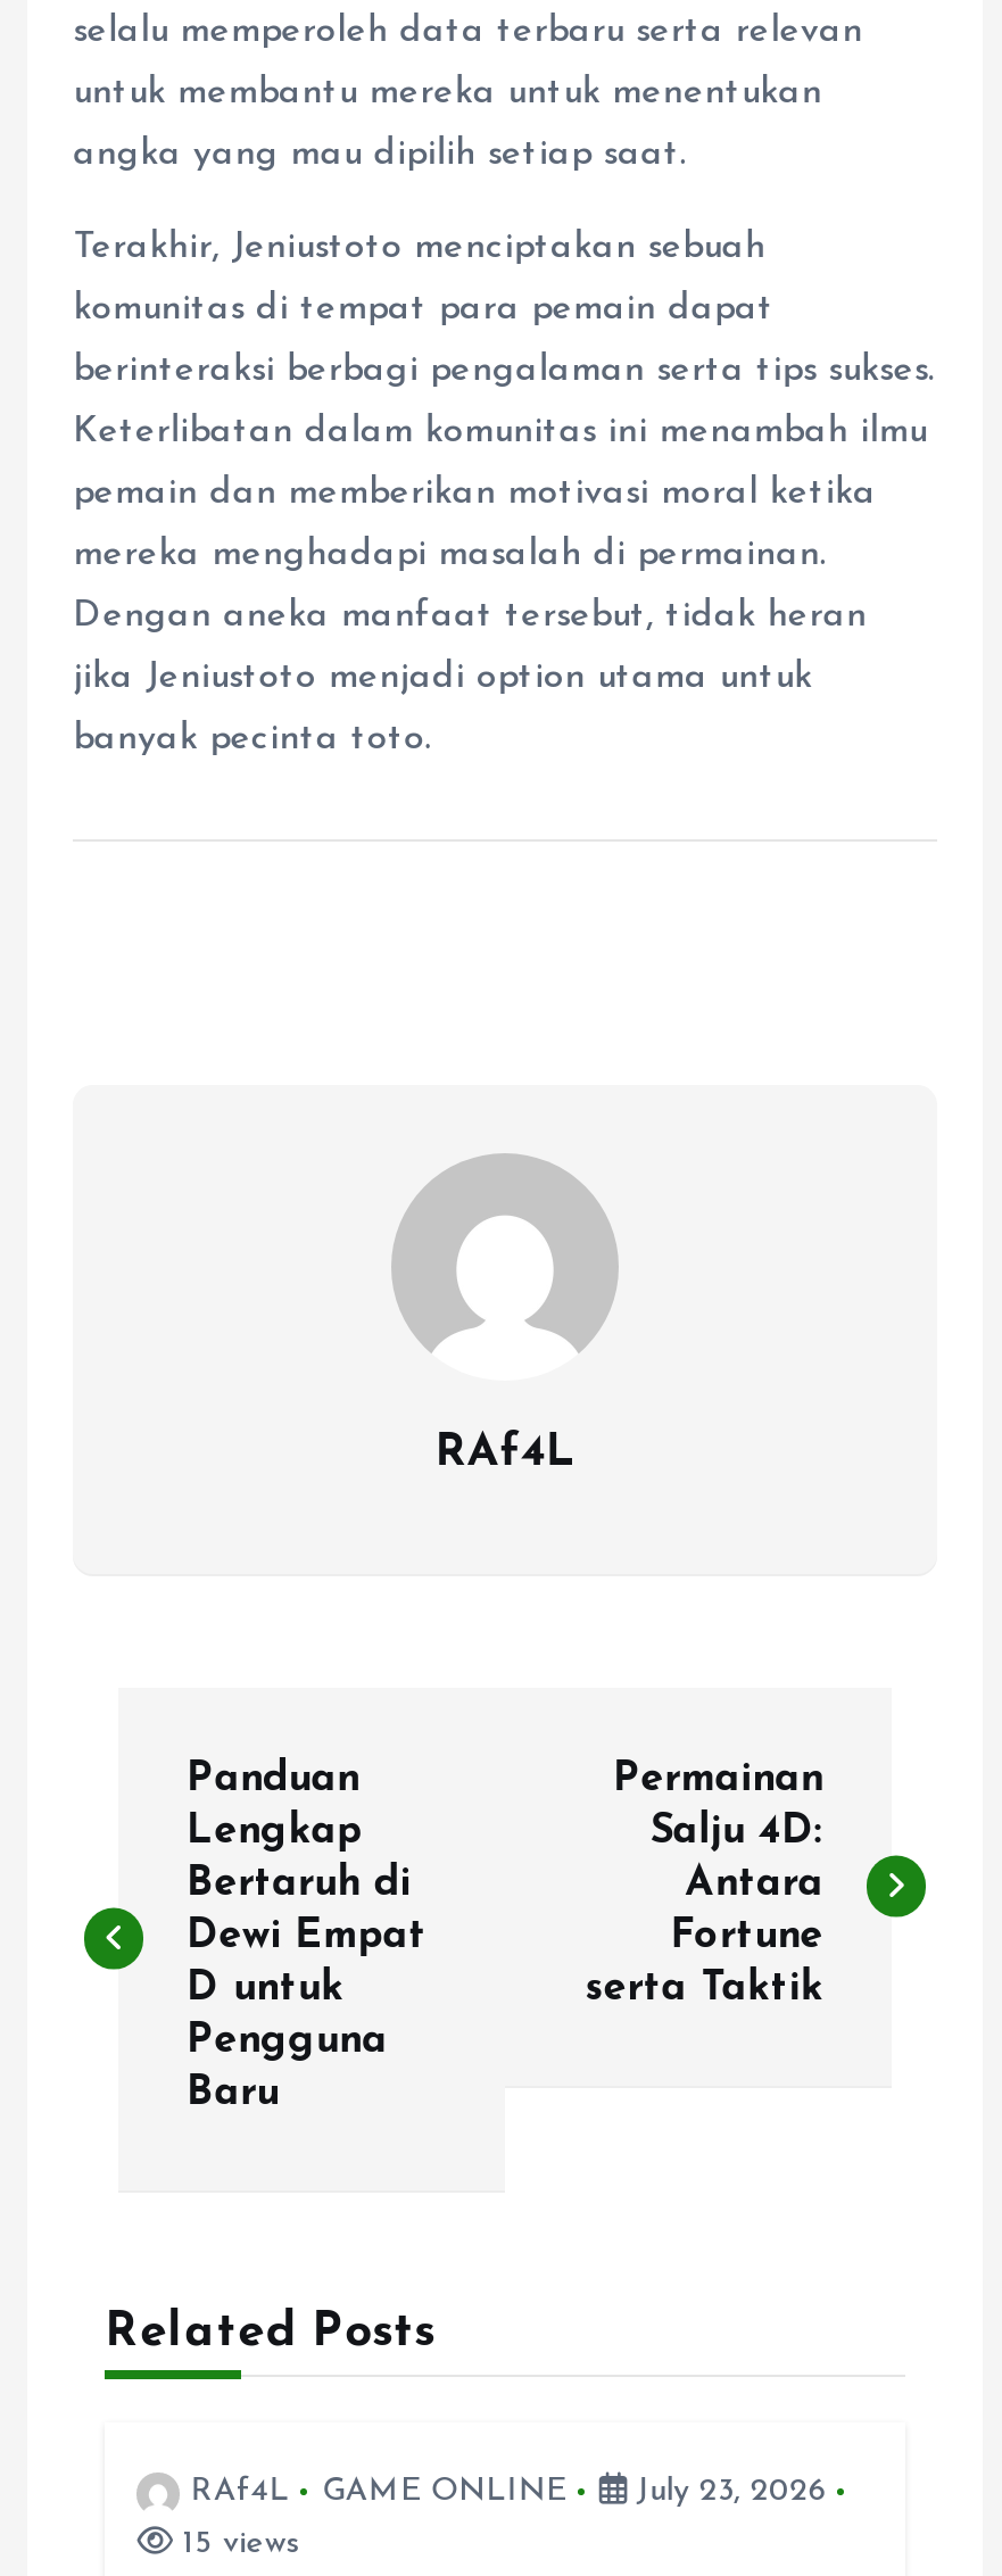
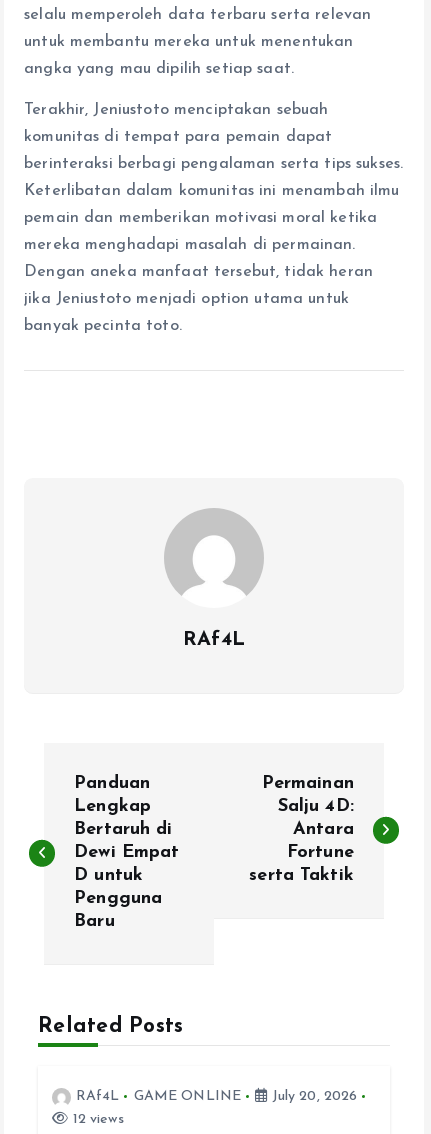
[190,2475,827,2509] RAf4L GAME ONLINE July 23, 2026 -> [76,1089,357,1104] RAf4L GAME ONLINE July 20, 2026
[174,2527,300,2561] 15 views -> [68,1112,124,1127] 12 views

